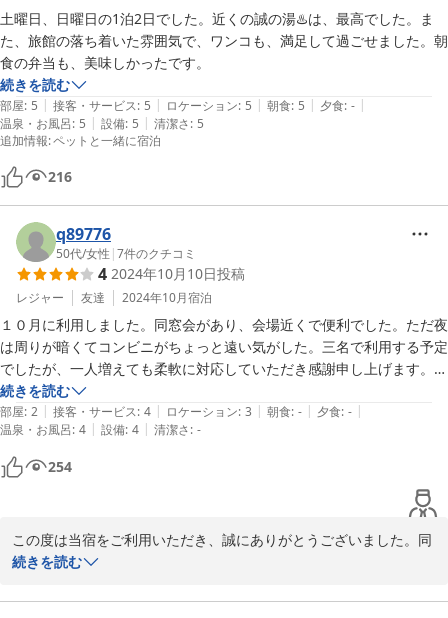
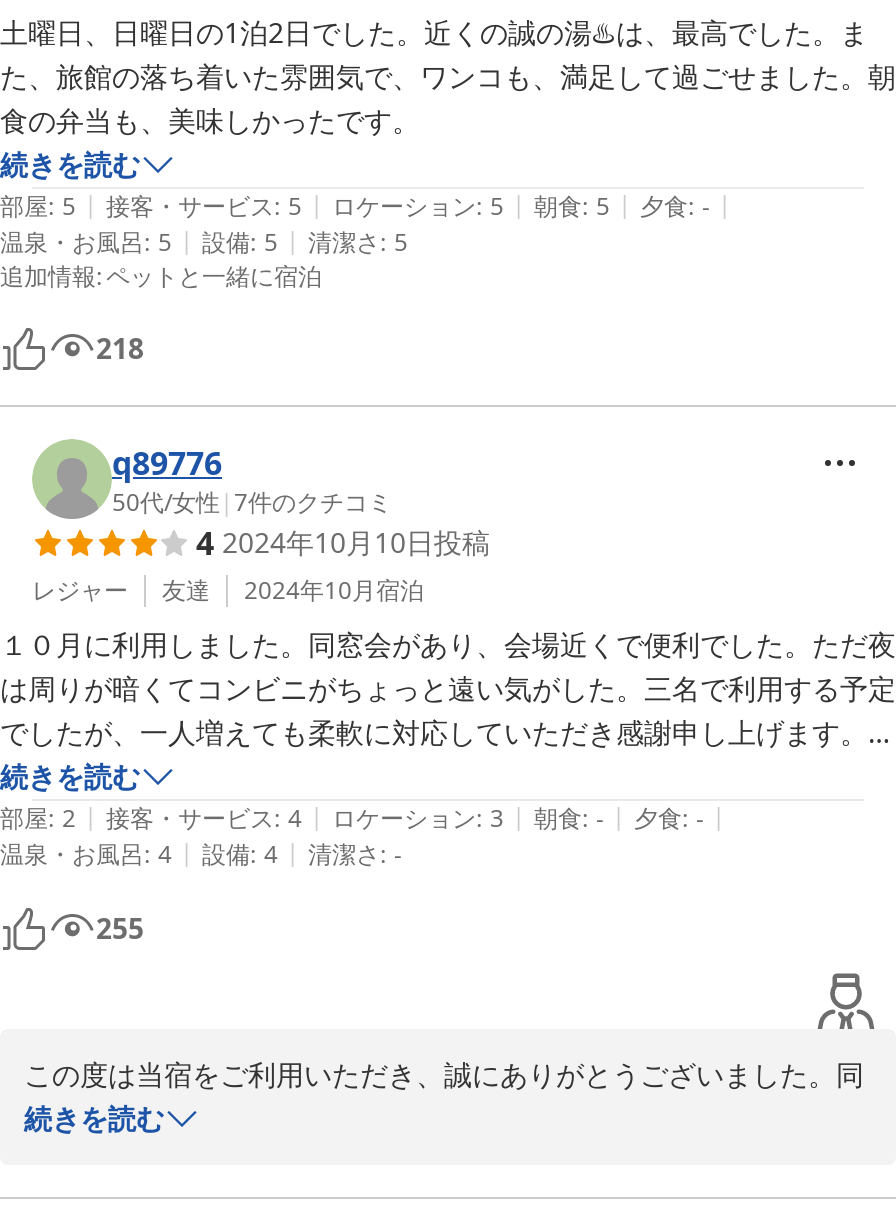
[48,167,72,186] 216 -> [96,329,144,367] 218
[48,457,72,476] 254 -> [96,909,144,947] 255

